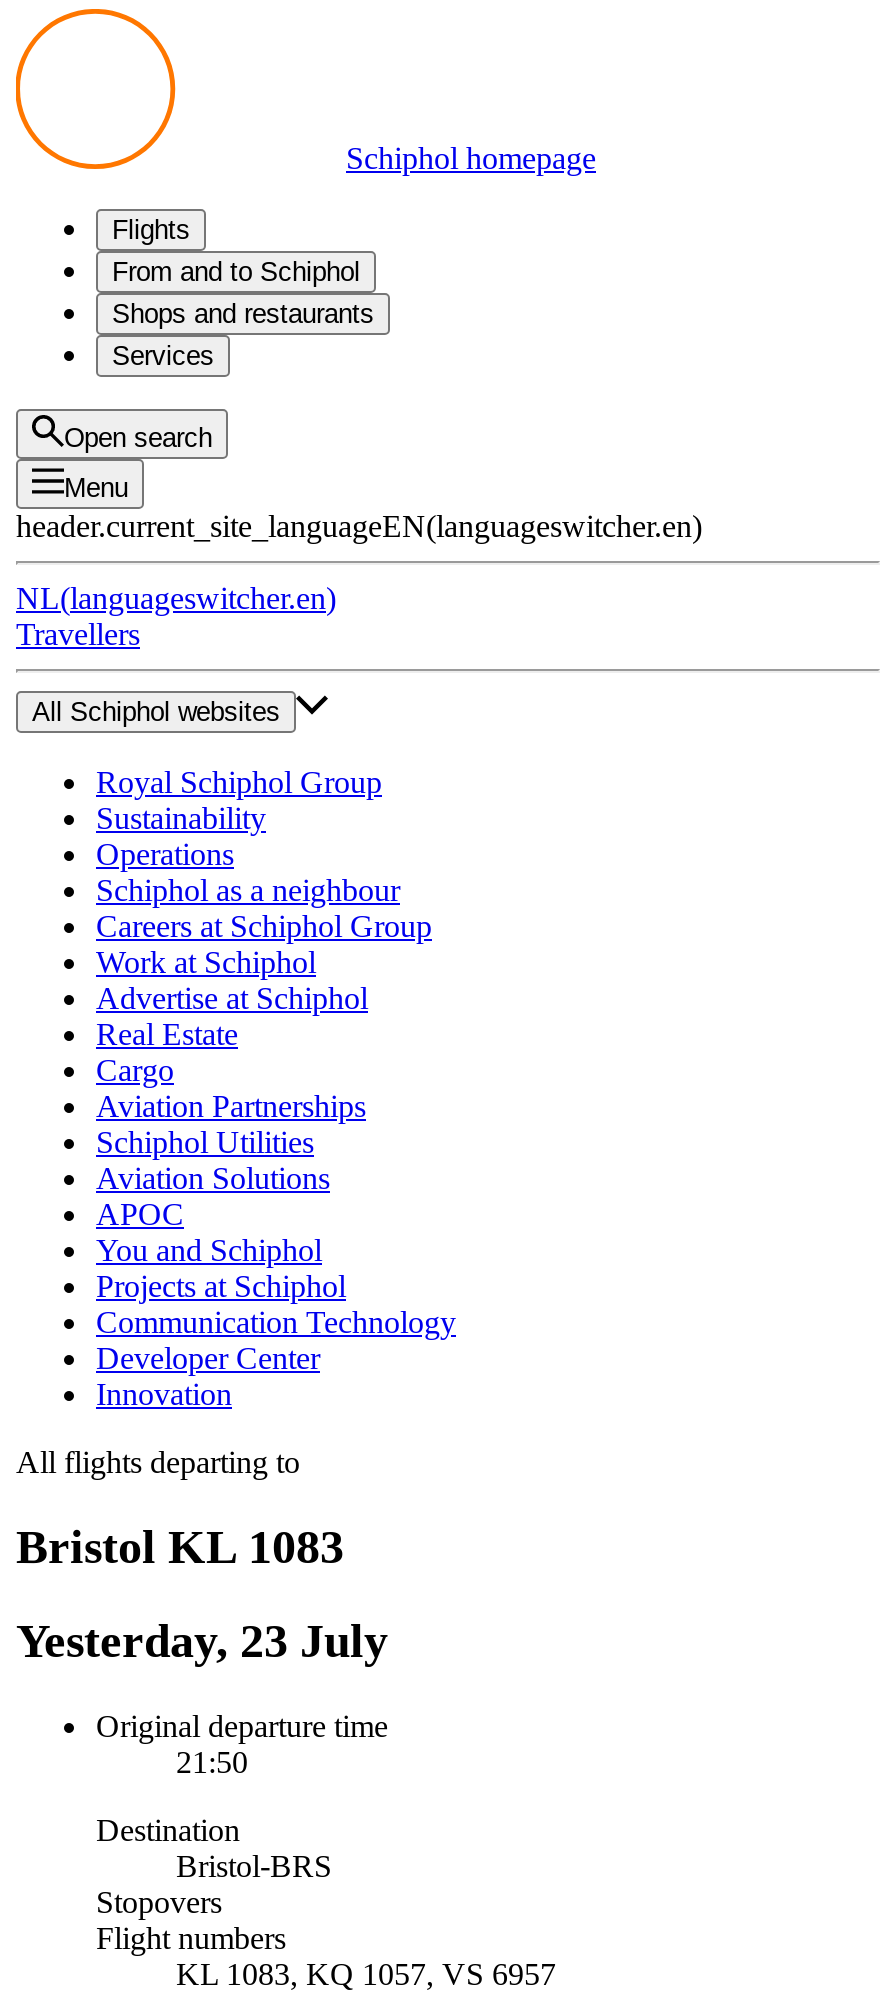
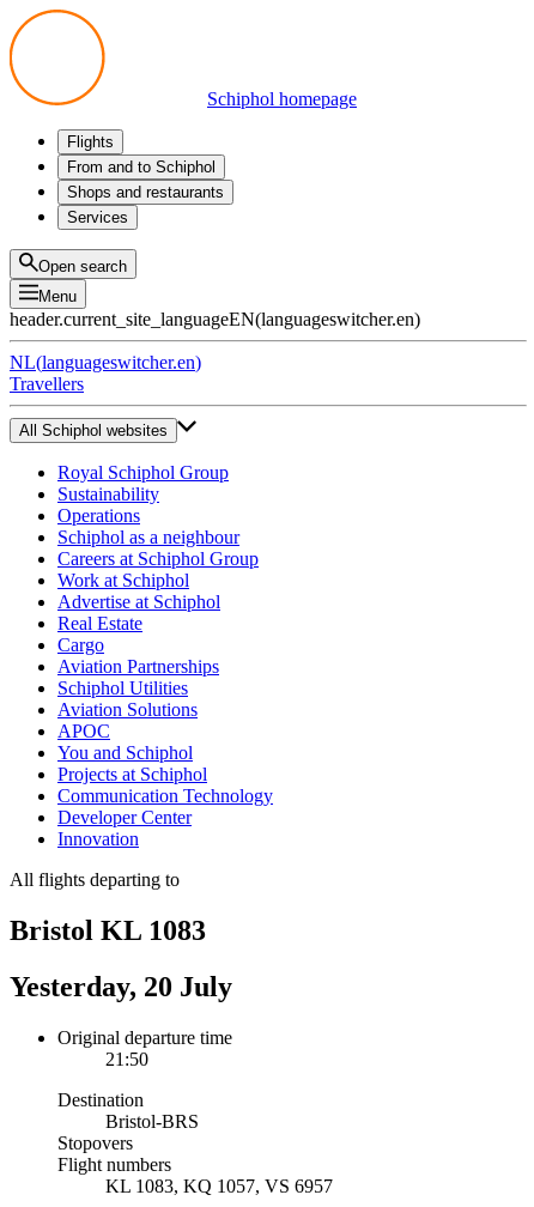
[16,1615,388,1667] Yesterday, 23 July -> [10,971,232,1002] Yesterday, 20 July

